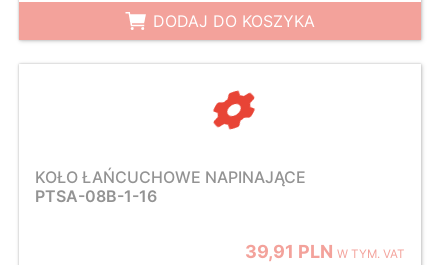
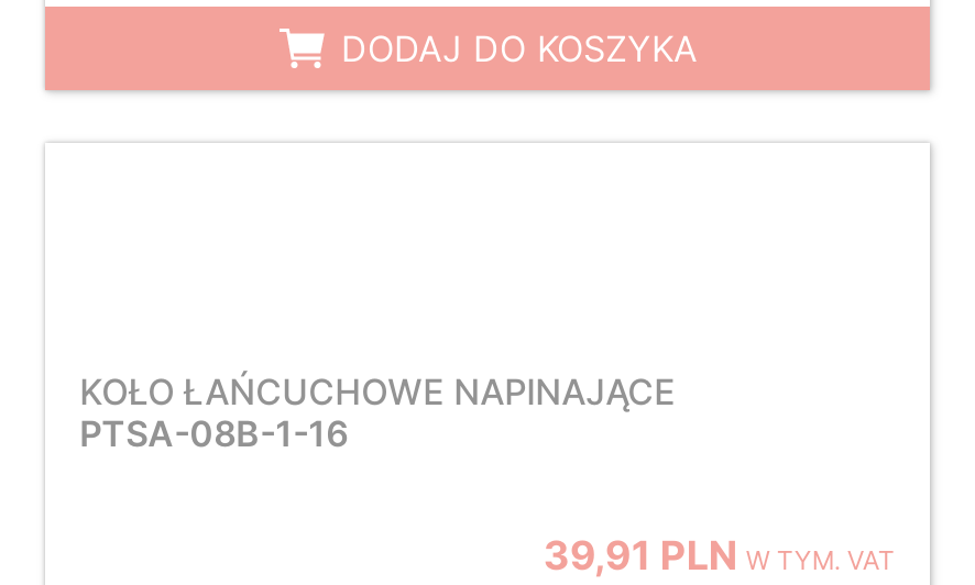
[212,89,256,131] [image] -> none

